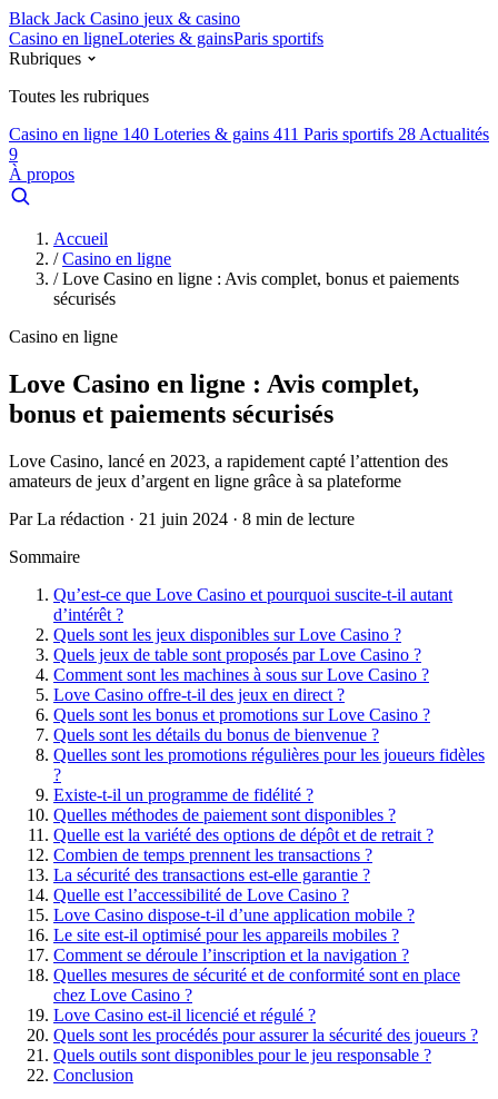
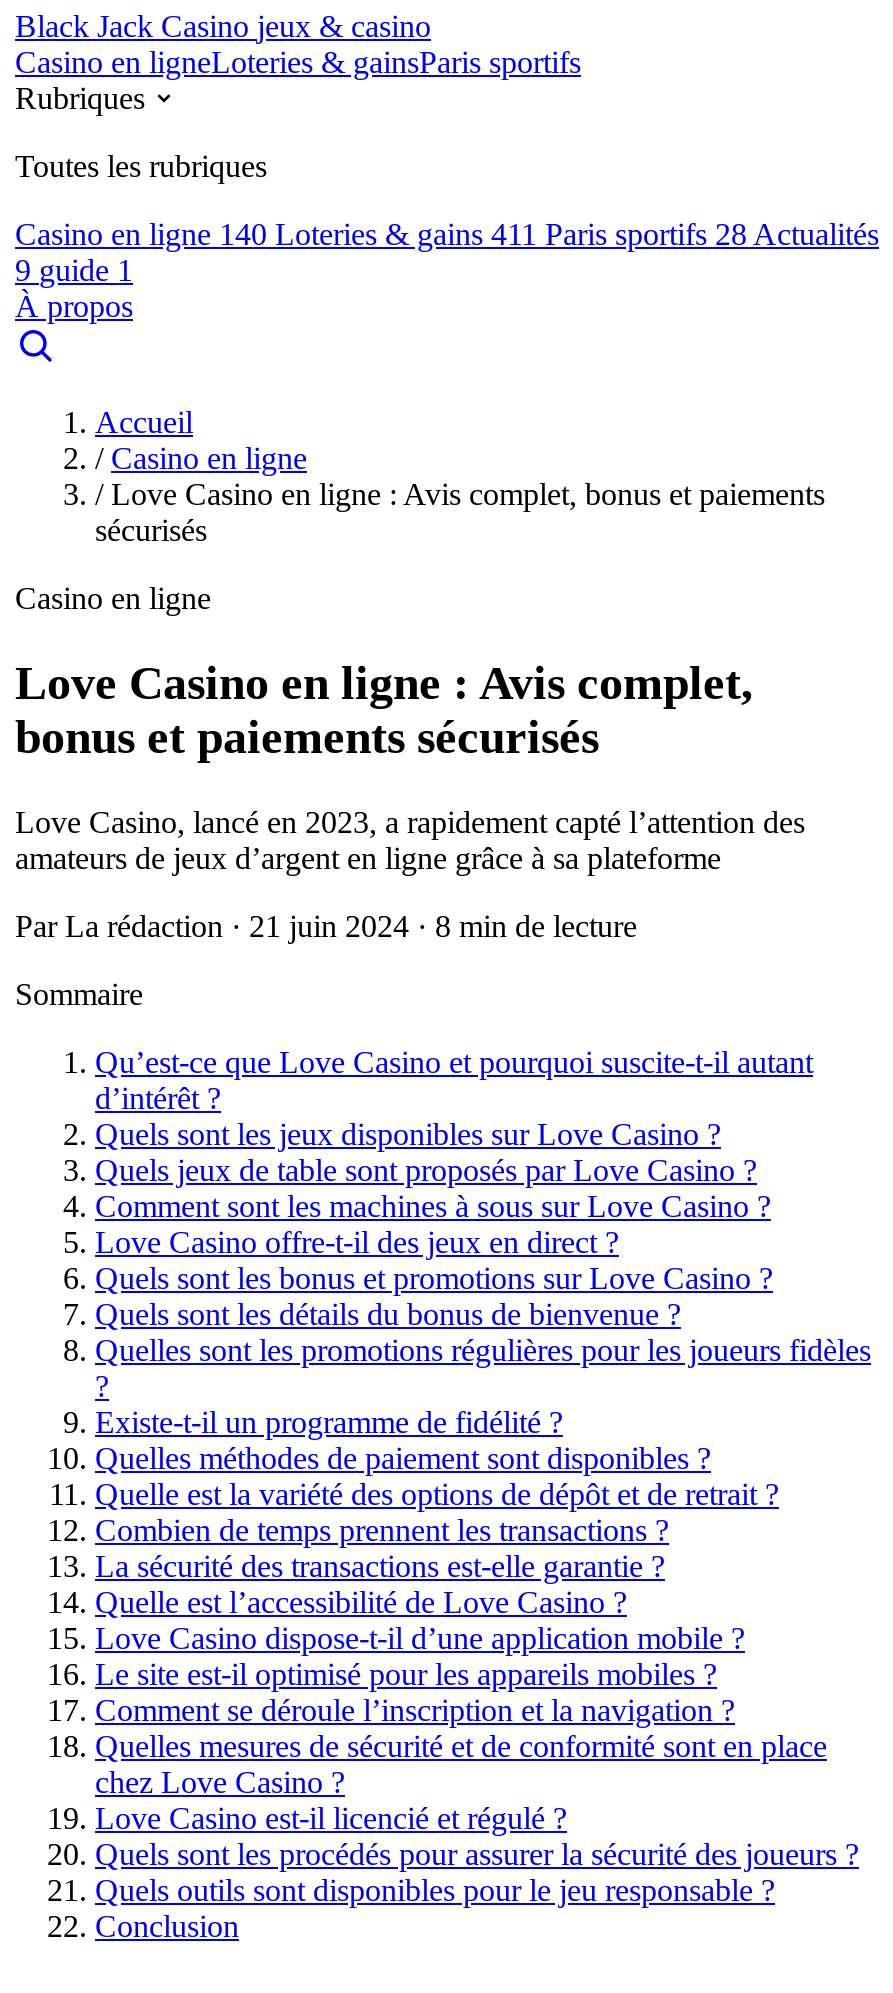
[9,145,18,164] 9 -> [15,253,133,287] 9 guide 1

